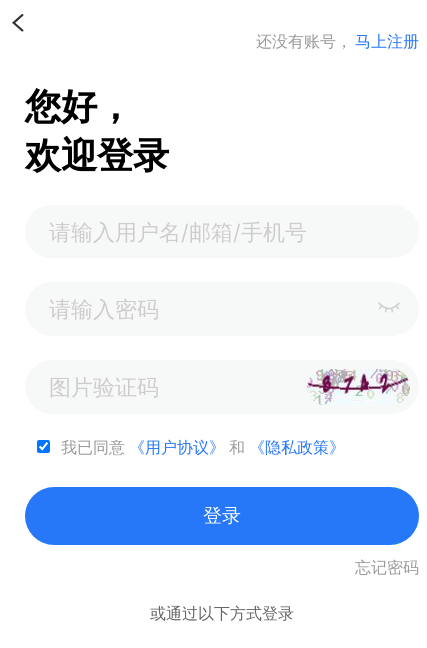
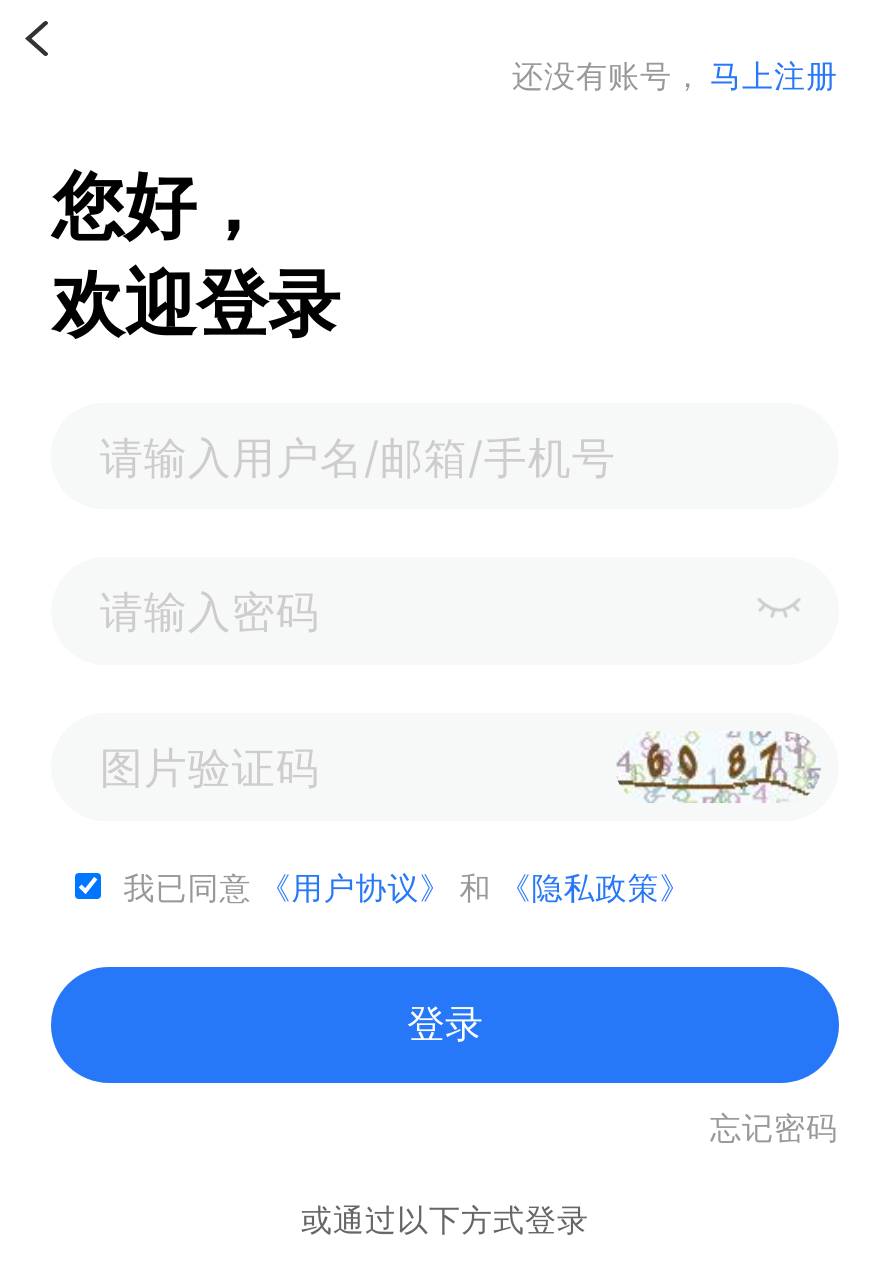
[308,369,409,404] [image] -> [617,733,817,803] [image]

